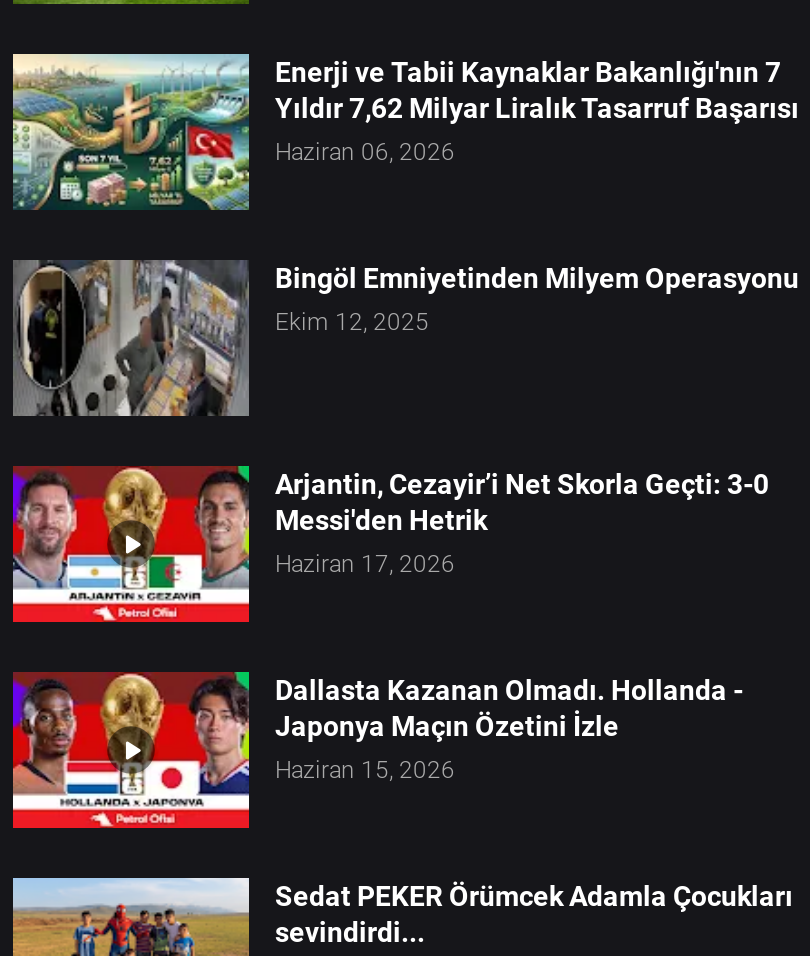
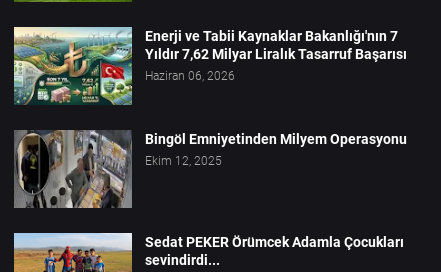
[11,464,769,624] [image] | Arjantin, Cezayir’i Net Skorla Geçti: 3-0 | Messi'den Hetrik | Haziran 17, 2026 -> none
[11,670,743,830] [image] | Dallasta Kazanan Olmadı. Hollanda - | Japonya Maçın Özetini İzle | Haziran 15, 2026 -> none

